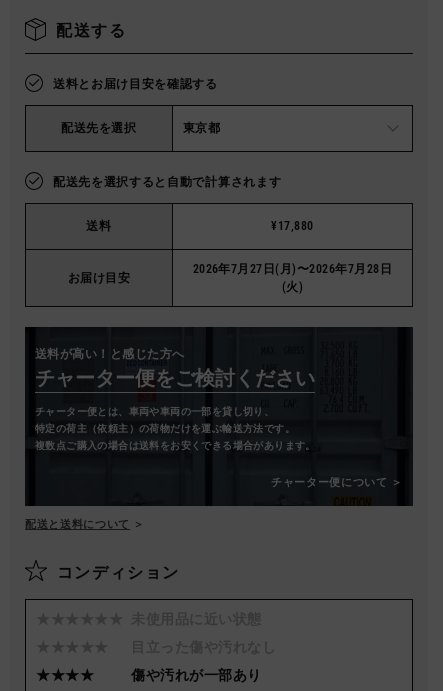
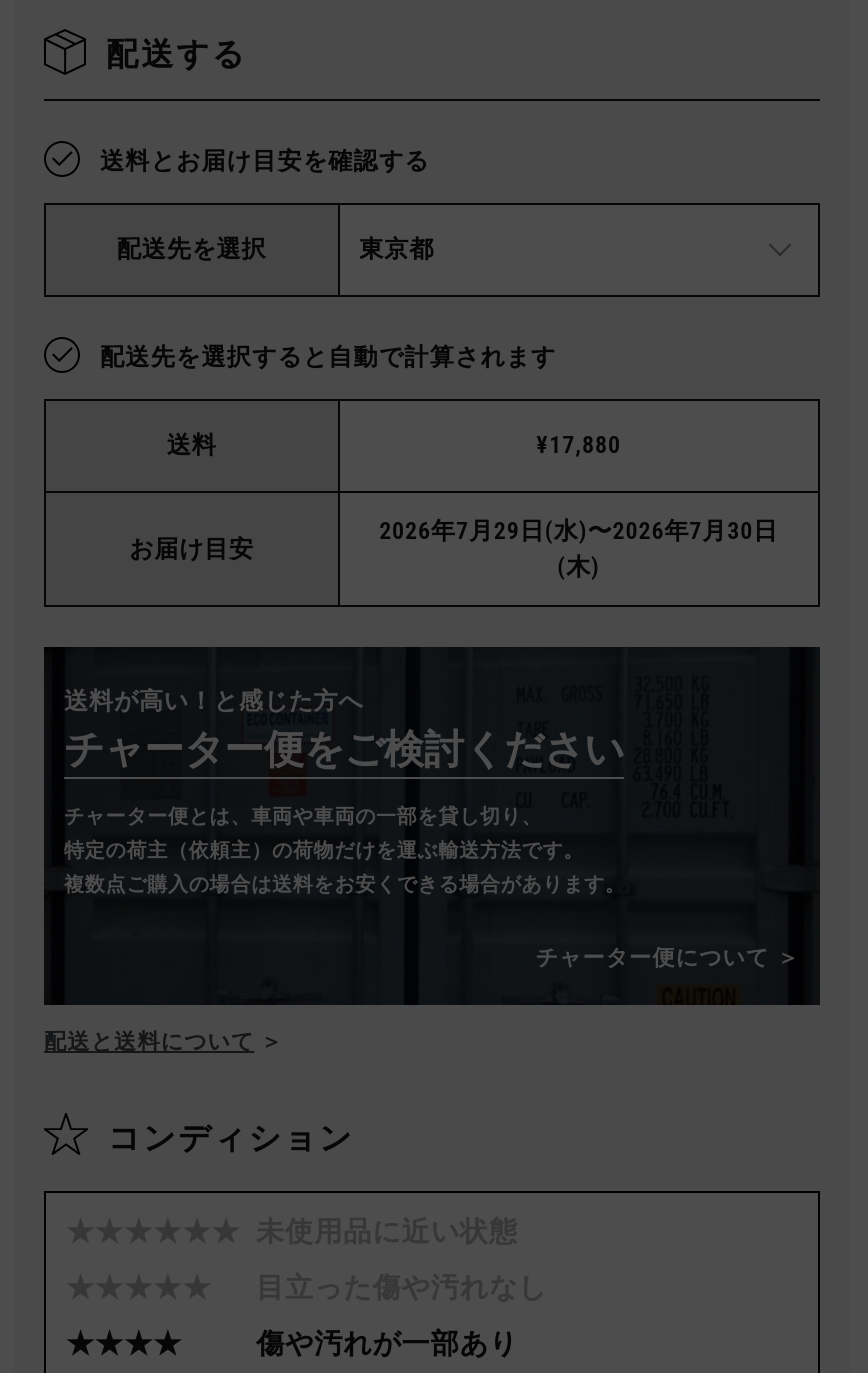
[193,262,392,294] 2026年7月27日(月)〜2026年7月28日 | (火) -> [379,516,778,580] 2026年7月29日(水)〜2026年7月30日 | (木)

